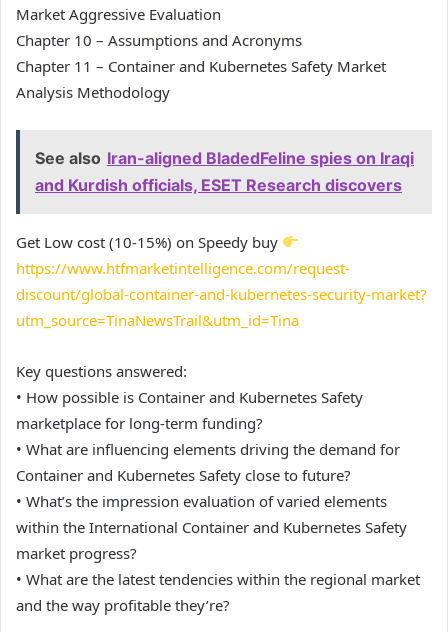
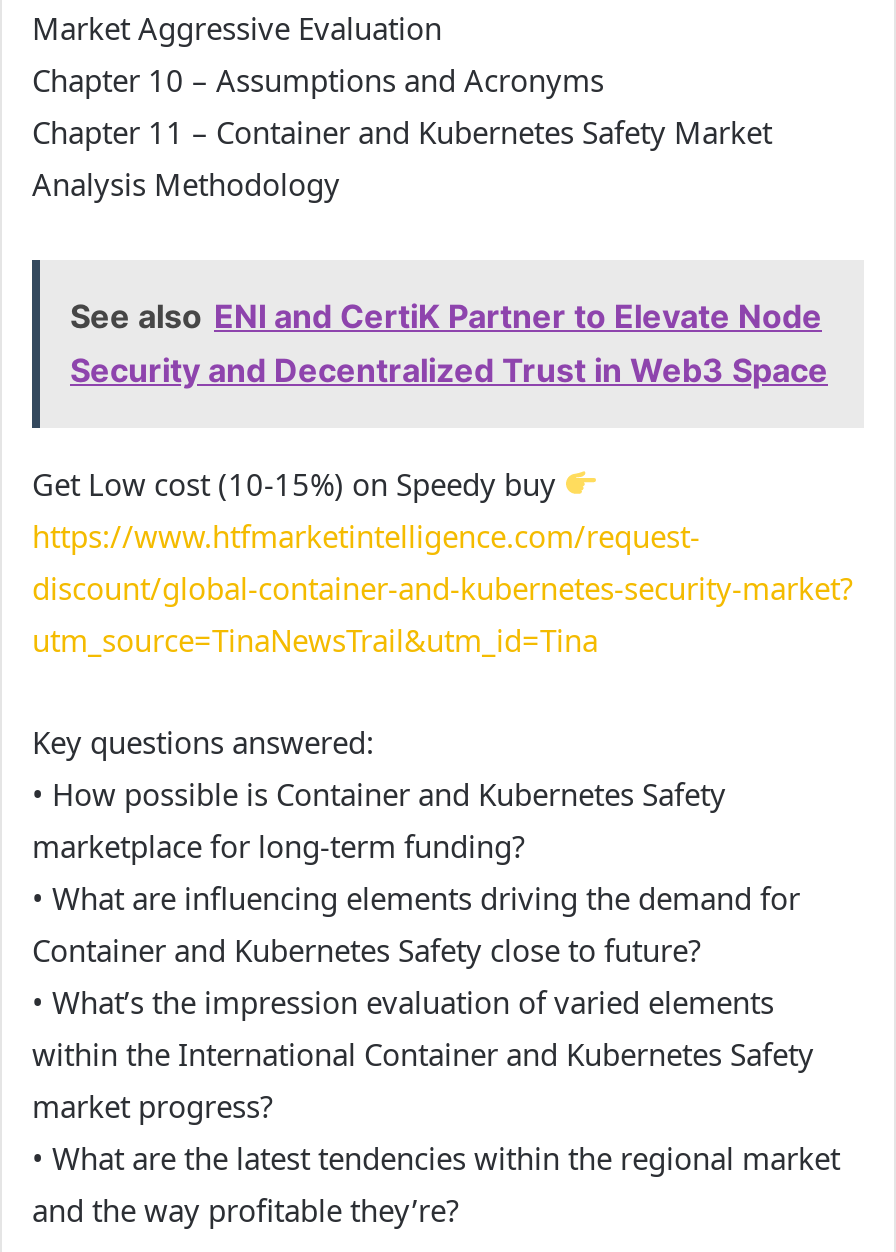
[35,148,414,195] See also Iran-aligned BladedFeline spies on Iraqi | and Kurdish officials, ESET Research discovers -> [70,296,828,390] See also ENI and CertiK Partner to Elevate Node | Security and Decentralized Trust in Web3 Space

